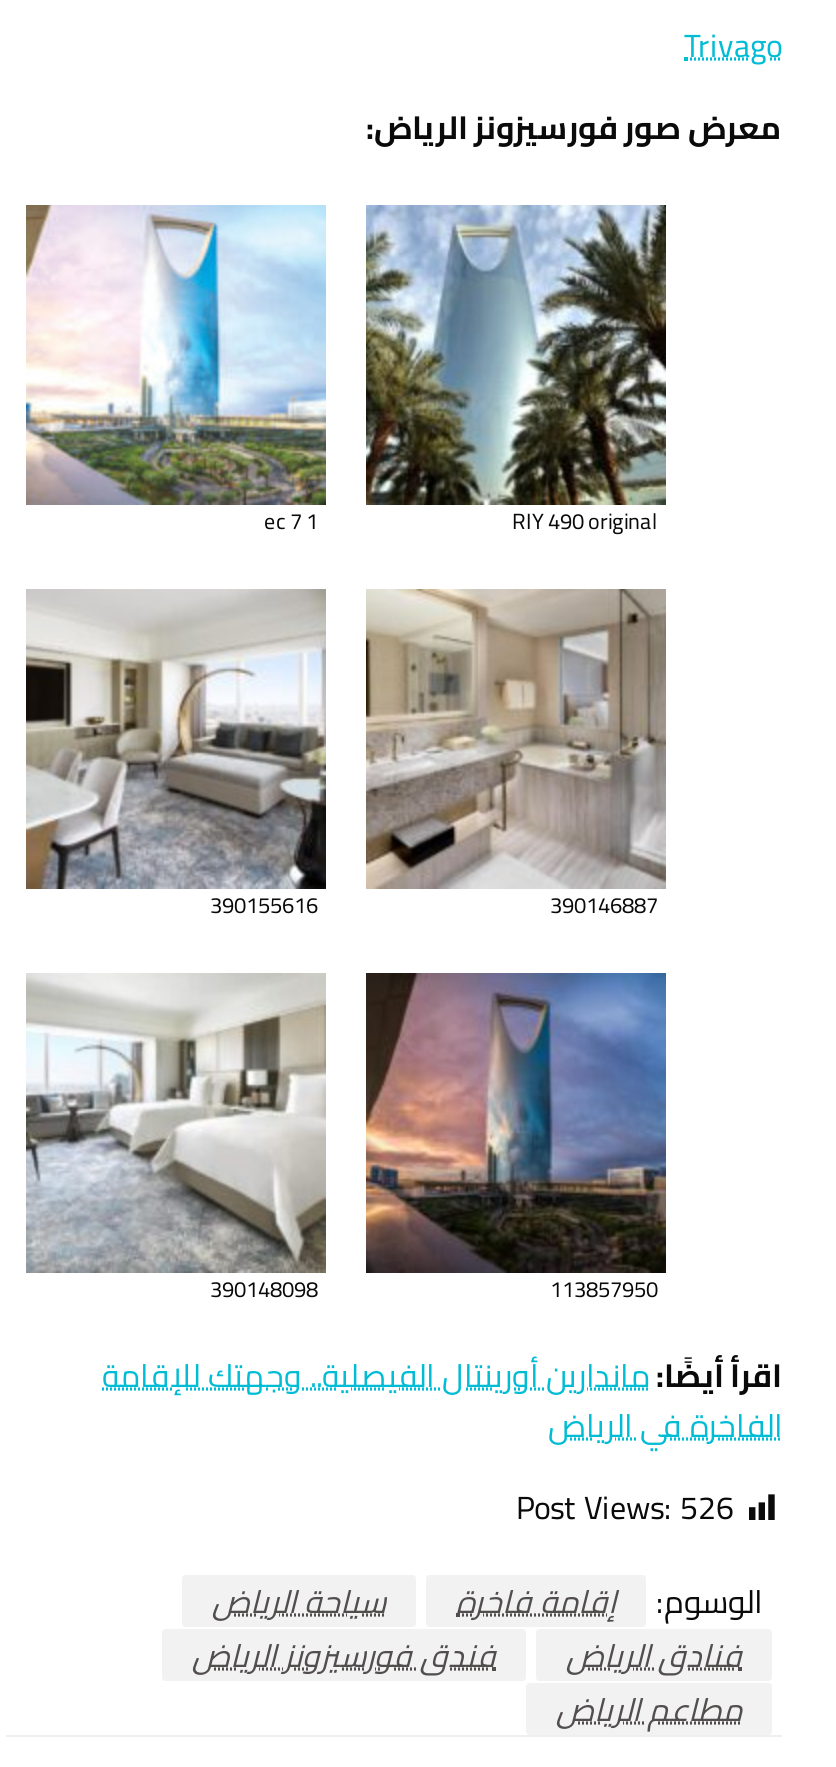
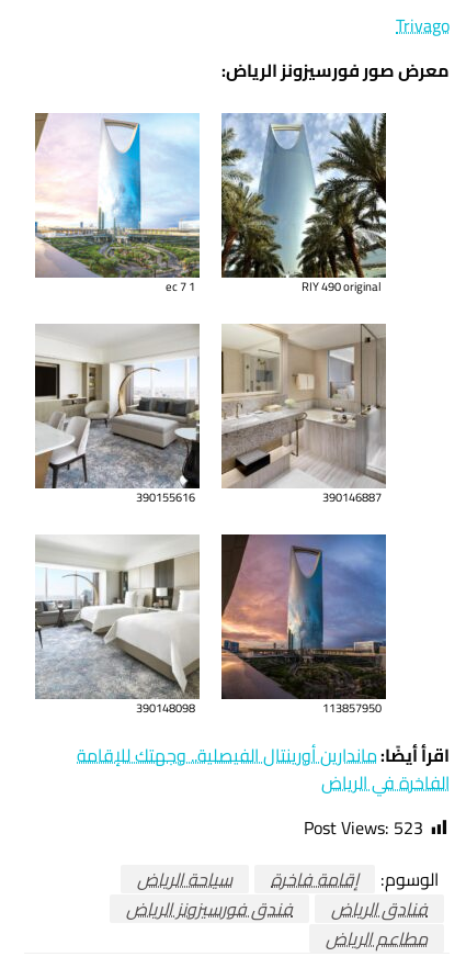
[516,1476,734,1536] Post Views: 526 -> [304,811,423,843] Post Views: 523

